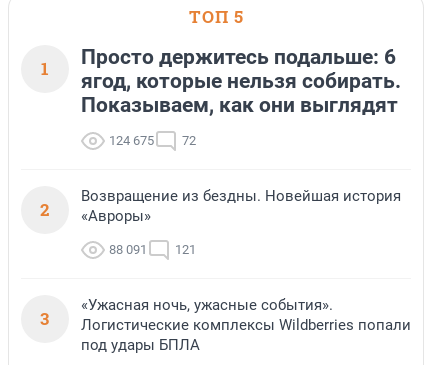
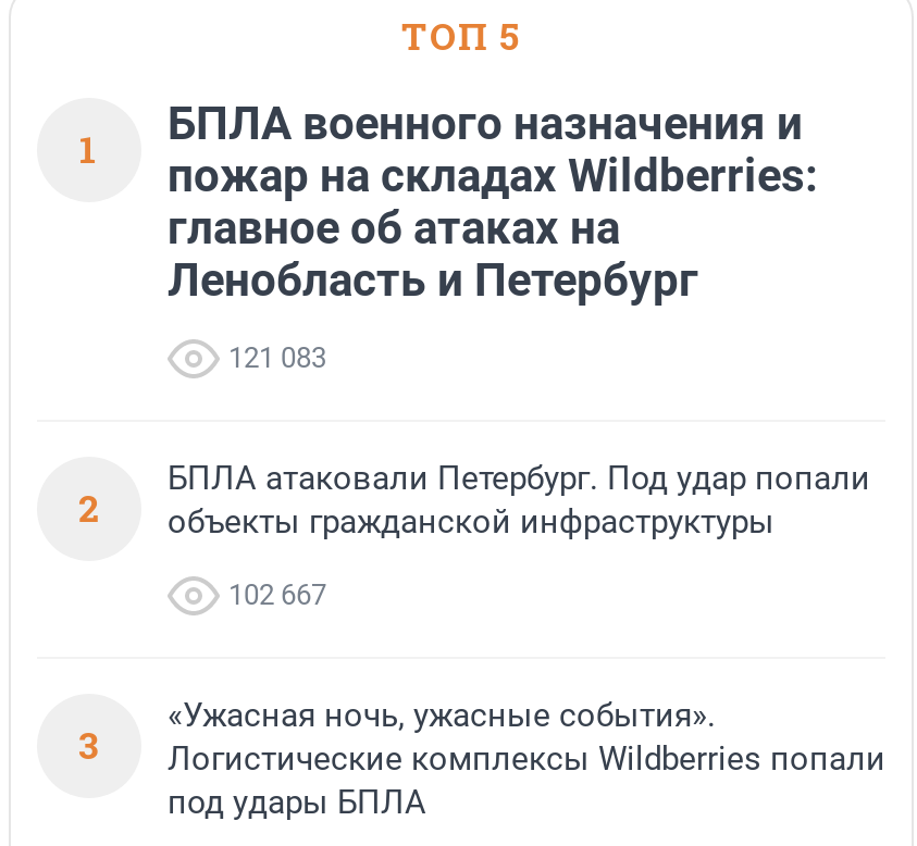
[81,45,401,117] Просто держитесь подальше: 6 | ягод, которые нельзя собирать. | Показываем, как они выглядят -> [168,98,818,307] БПЛА военного назначения и | пожар на складах Wildberries: | главное об атаках на | Ленобласть и Петербург
[109,133,196,148] 124 675 | 72 -> [228,342,326,374] 121 083
[81,187,401,225] Возвращение из бездны. Новейшая история | «Авроры» -> [168,459,870,542] БПЛА атаковали Петербург. Под удар попали | объекты гражданской инфраструктуры
[109,242,196,257] 88 091 | 121 -> [228,579,326,611] 102 667

